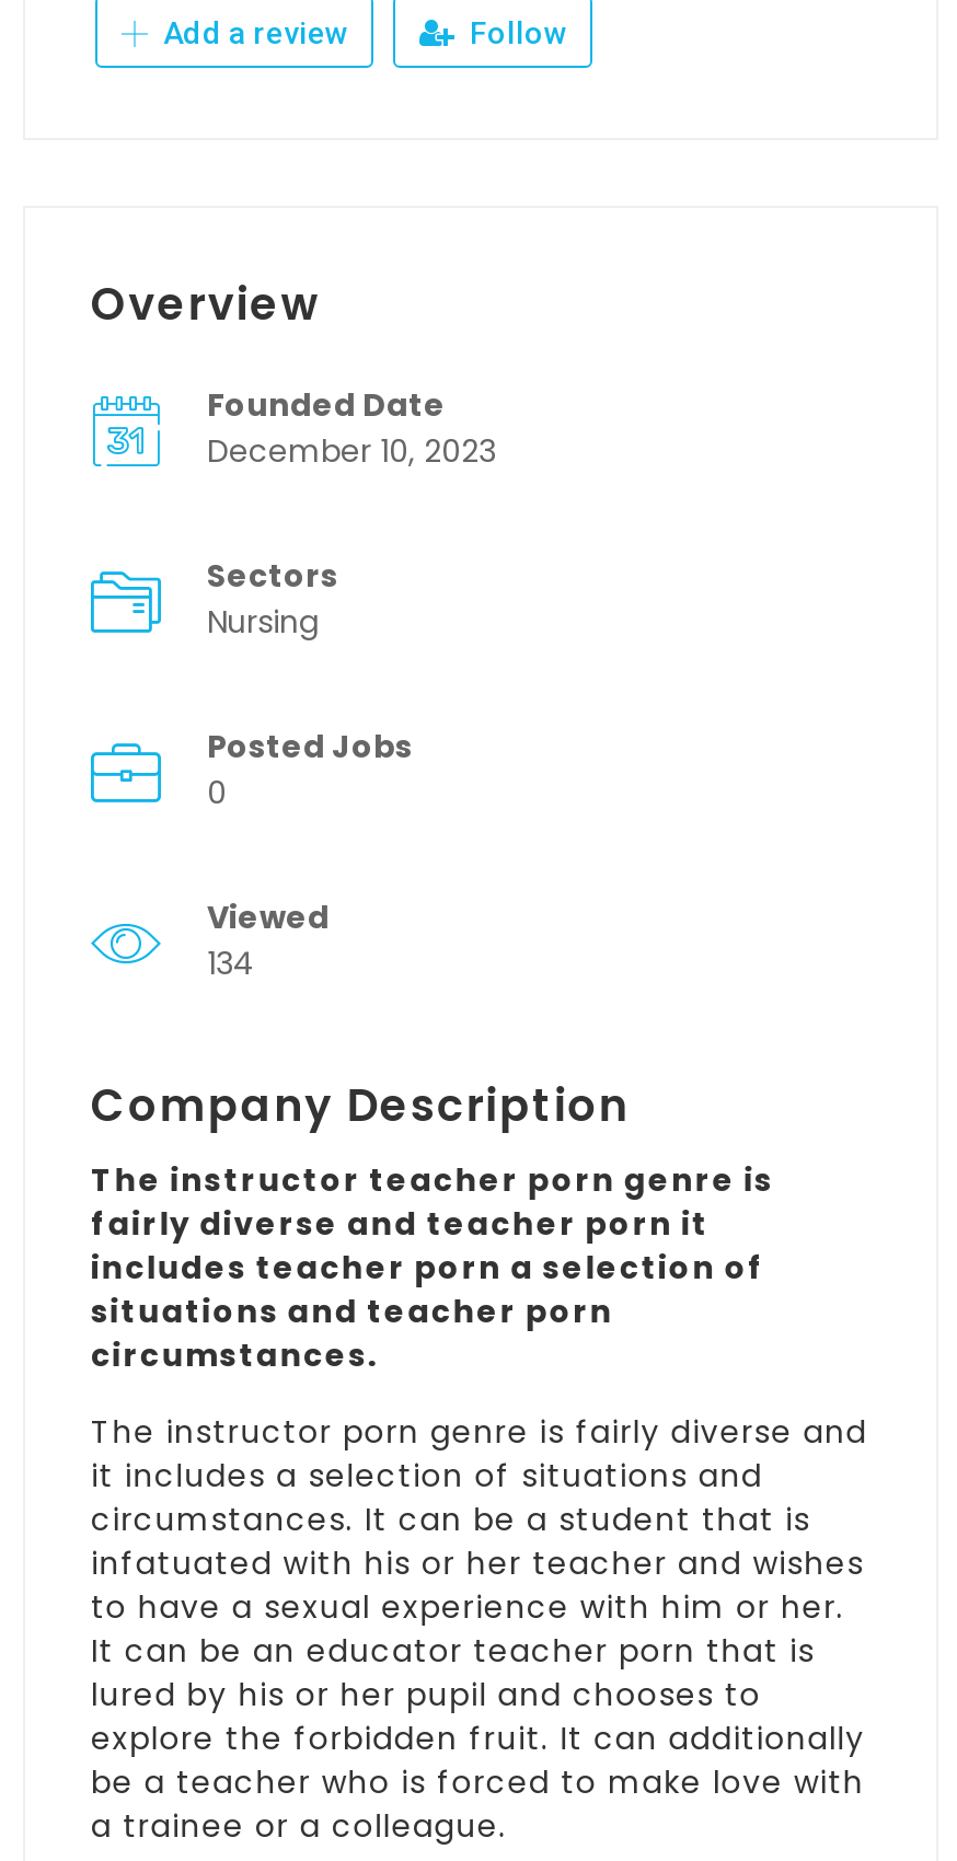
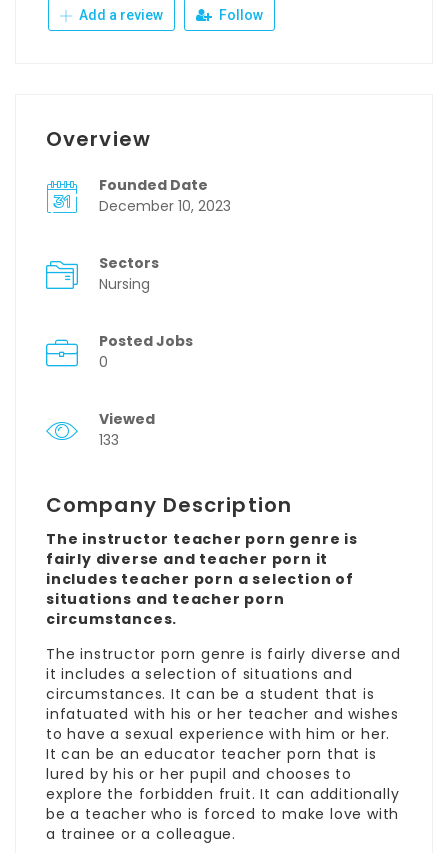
[207,941,255,985] 134 -> [99,430,119,450] 133

